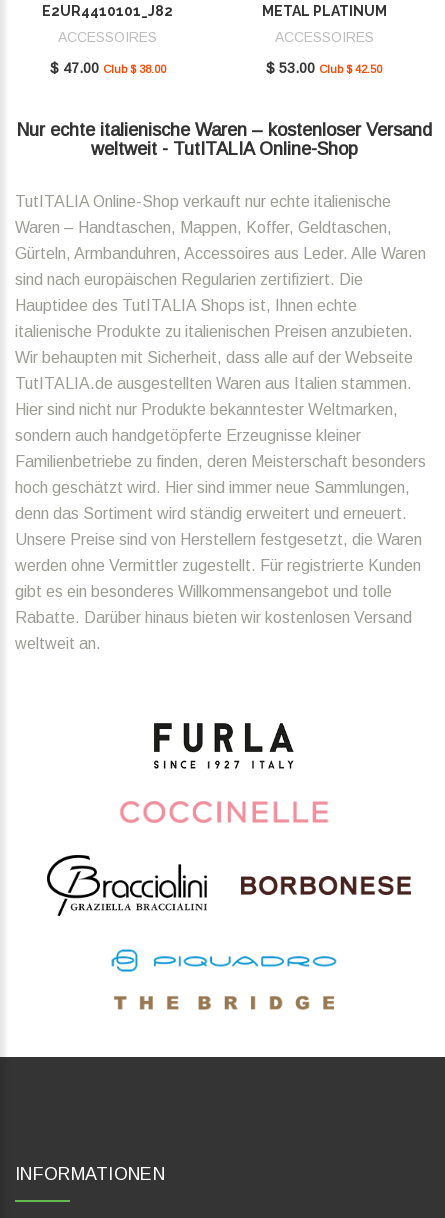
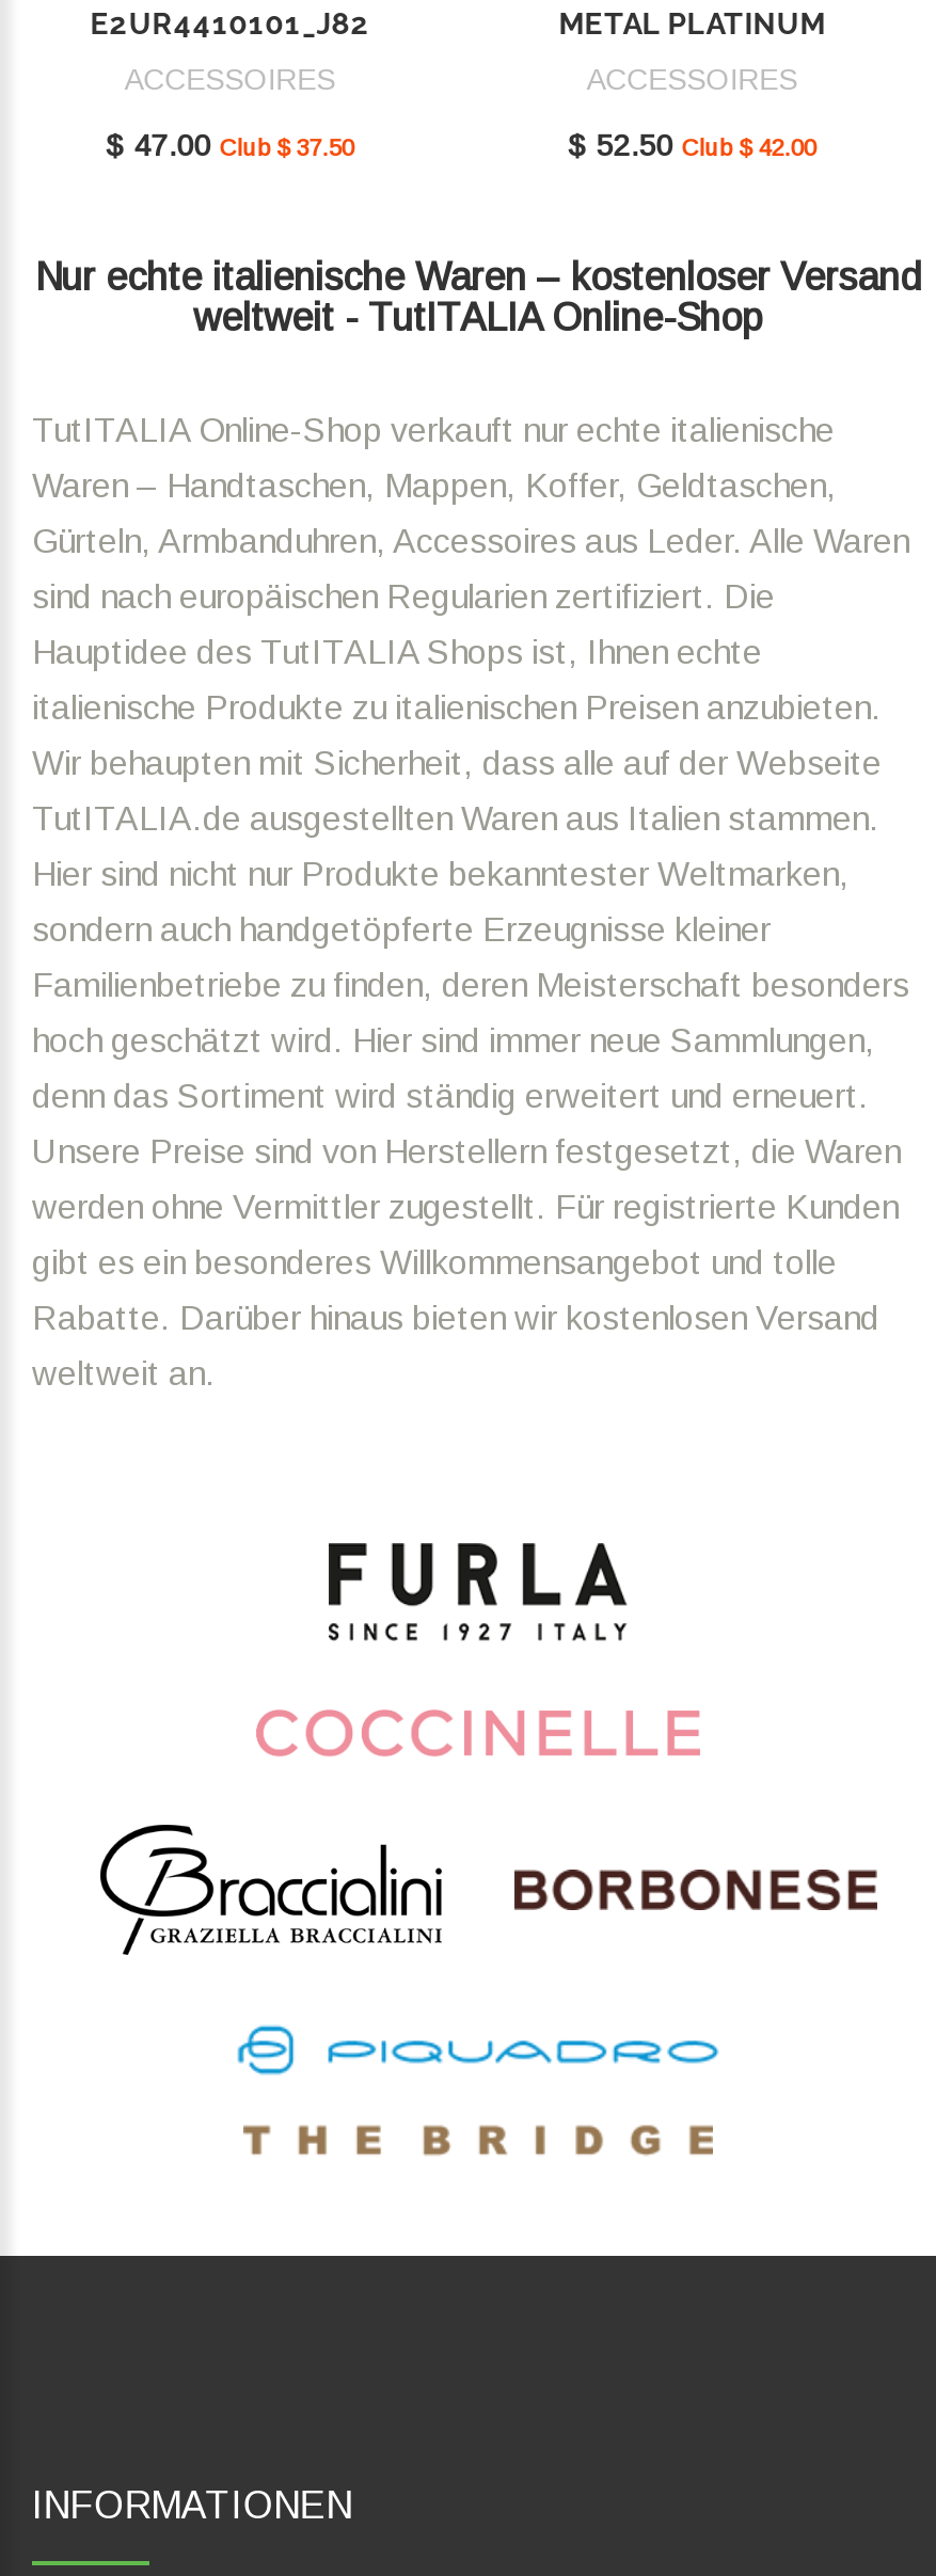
[50,60,166,76] $ 47.00 Club $ 38.00 -> [106,129,354,163] $ 47.00 Club $ 37.50
[266,60,382,76] $ 53.00 Club $ 42.50 -> [568,129,816,163] $ 52.50 Club $ 42.00

